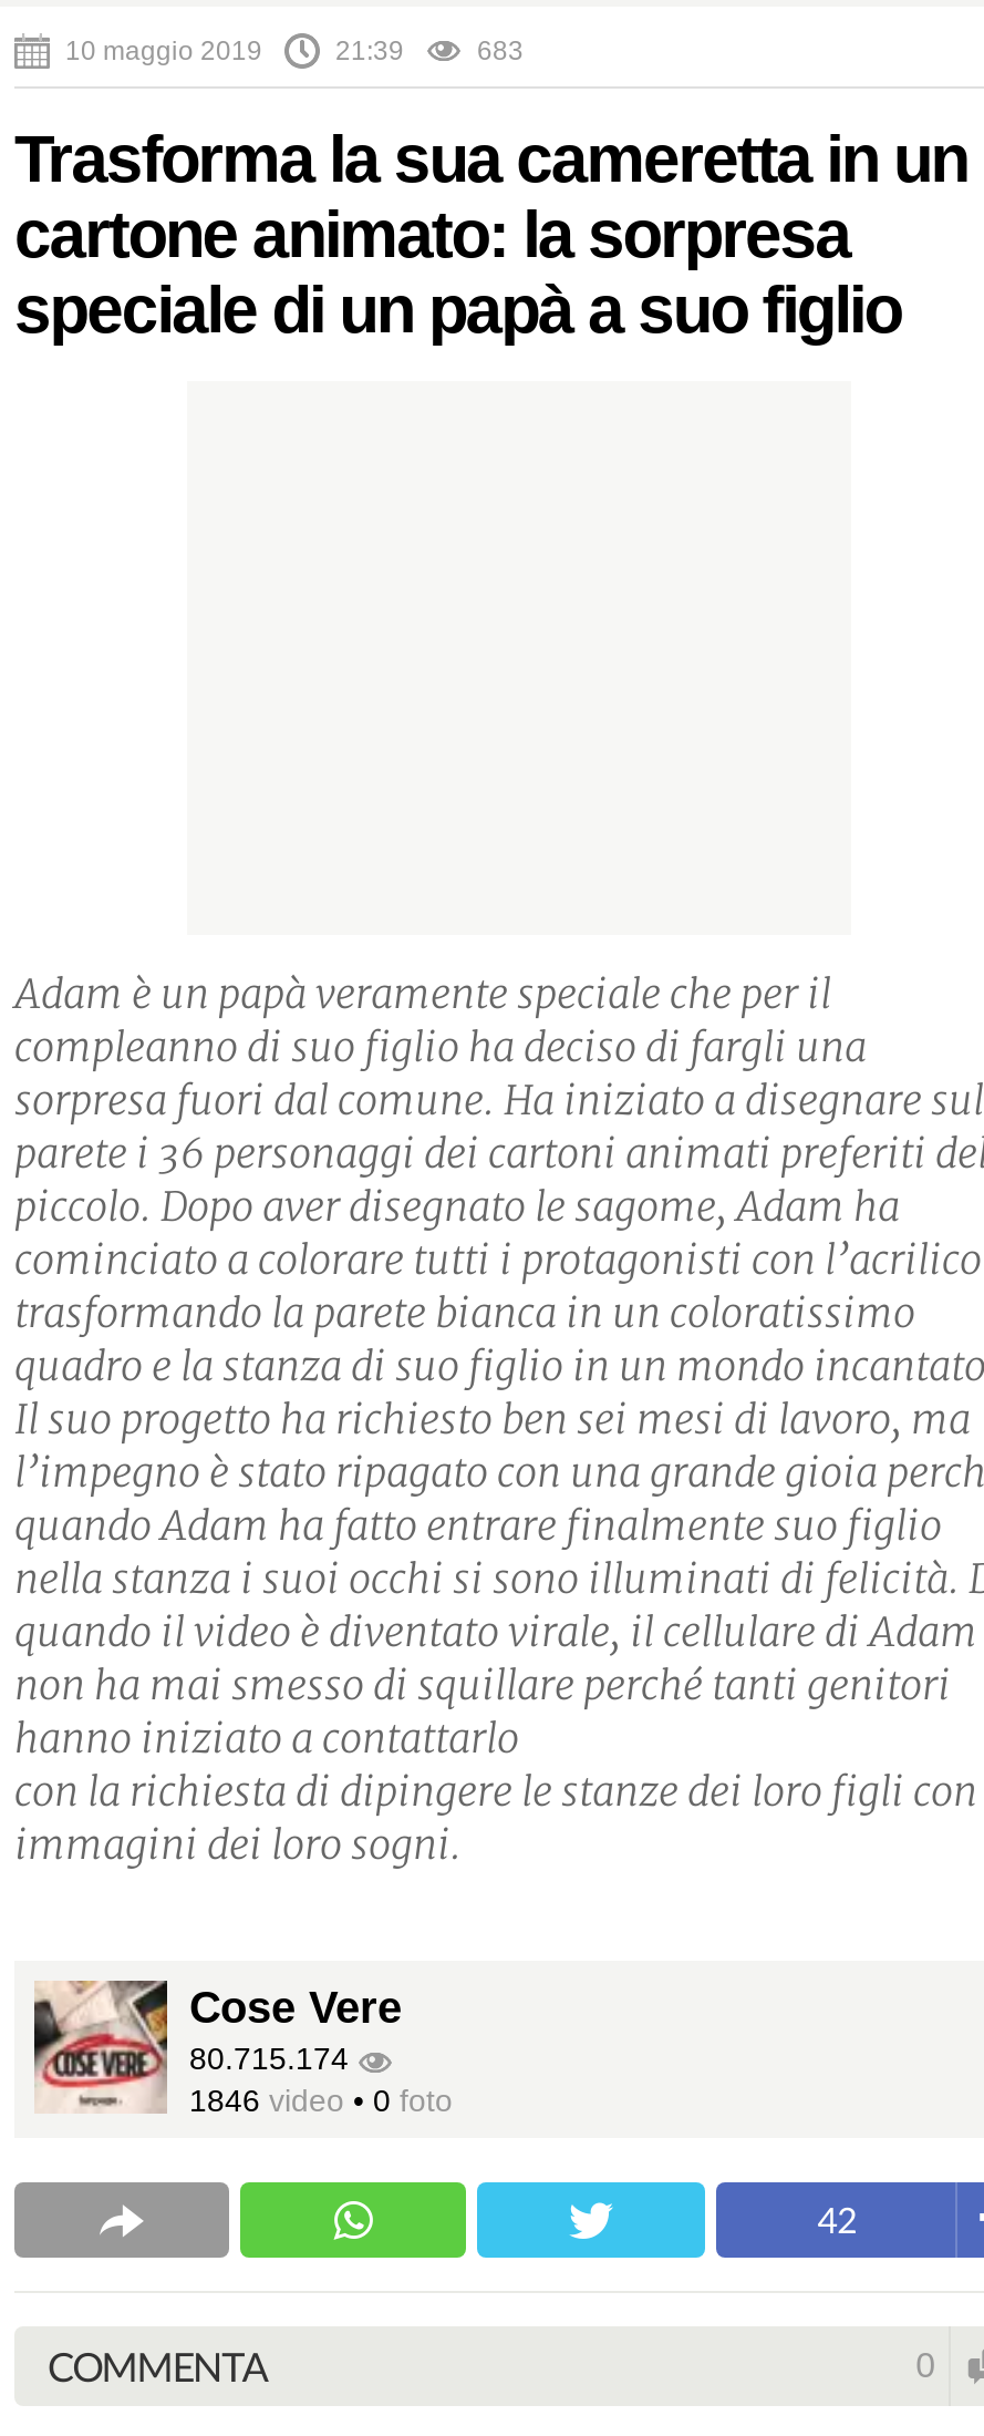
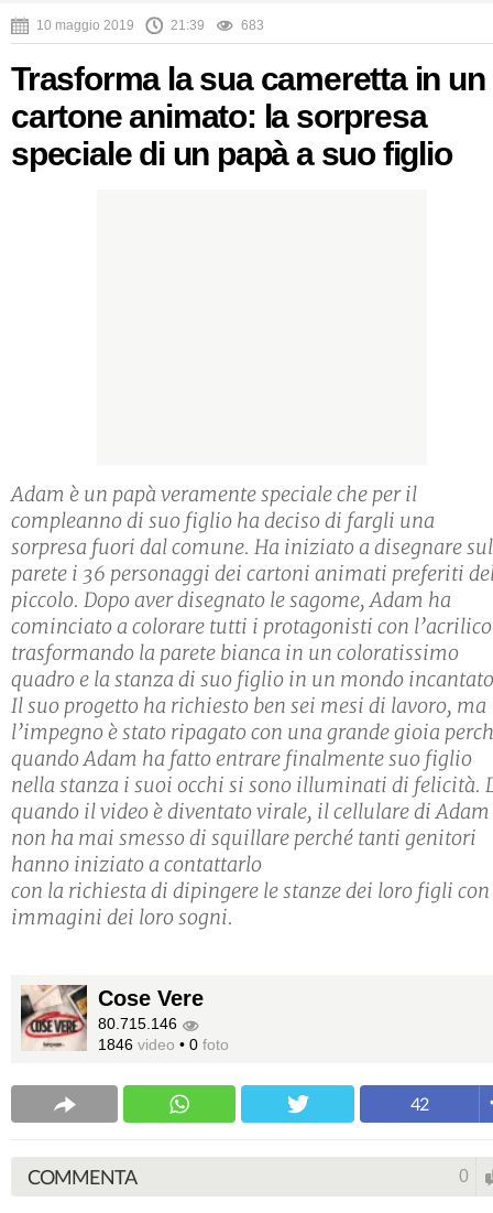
[189,2041,349,2077] 80.715.174 -> [98,1015,177,1033] 80.715.146

